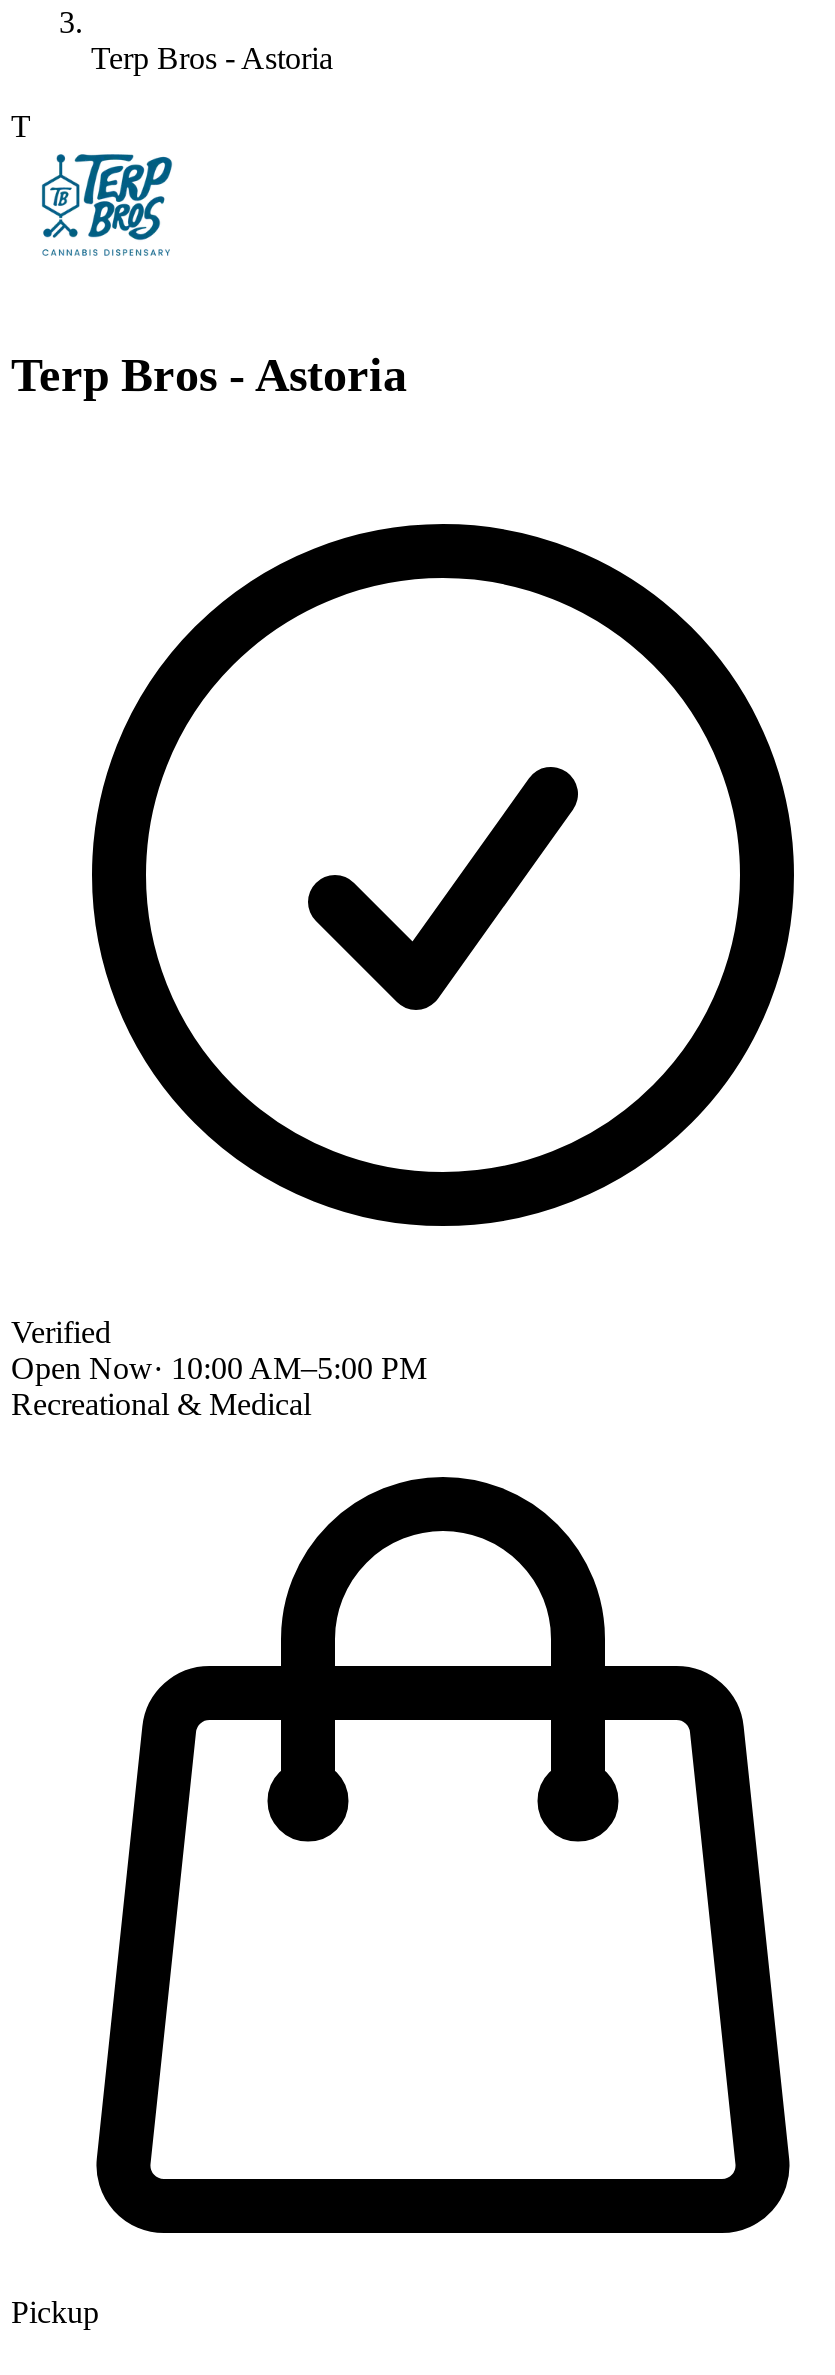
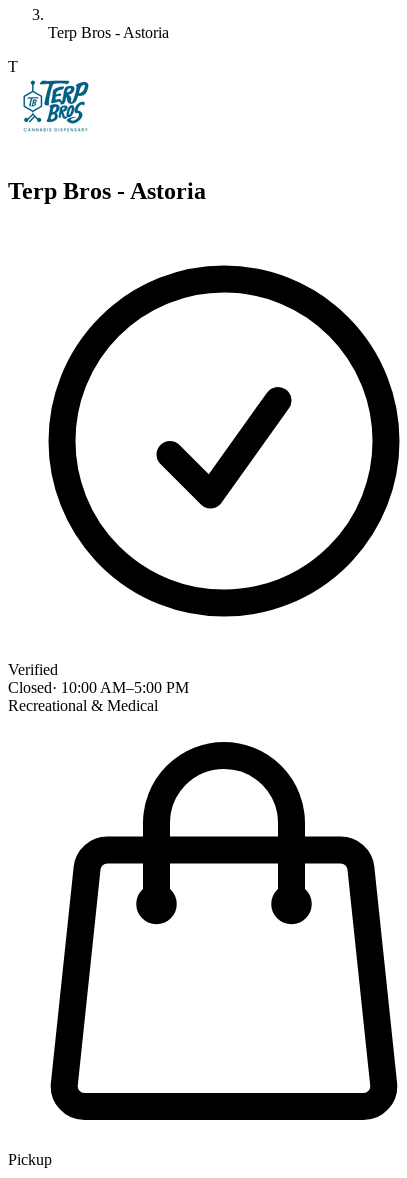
[11,1351,427,1385] Open Now · 10:00 AM–5:00 PM -> [8,679,189,696] Closed · 10:00 AM–5:00 PM

